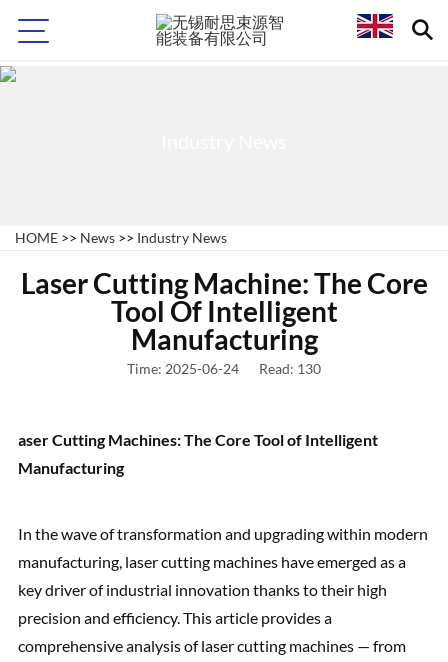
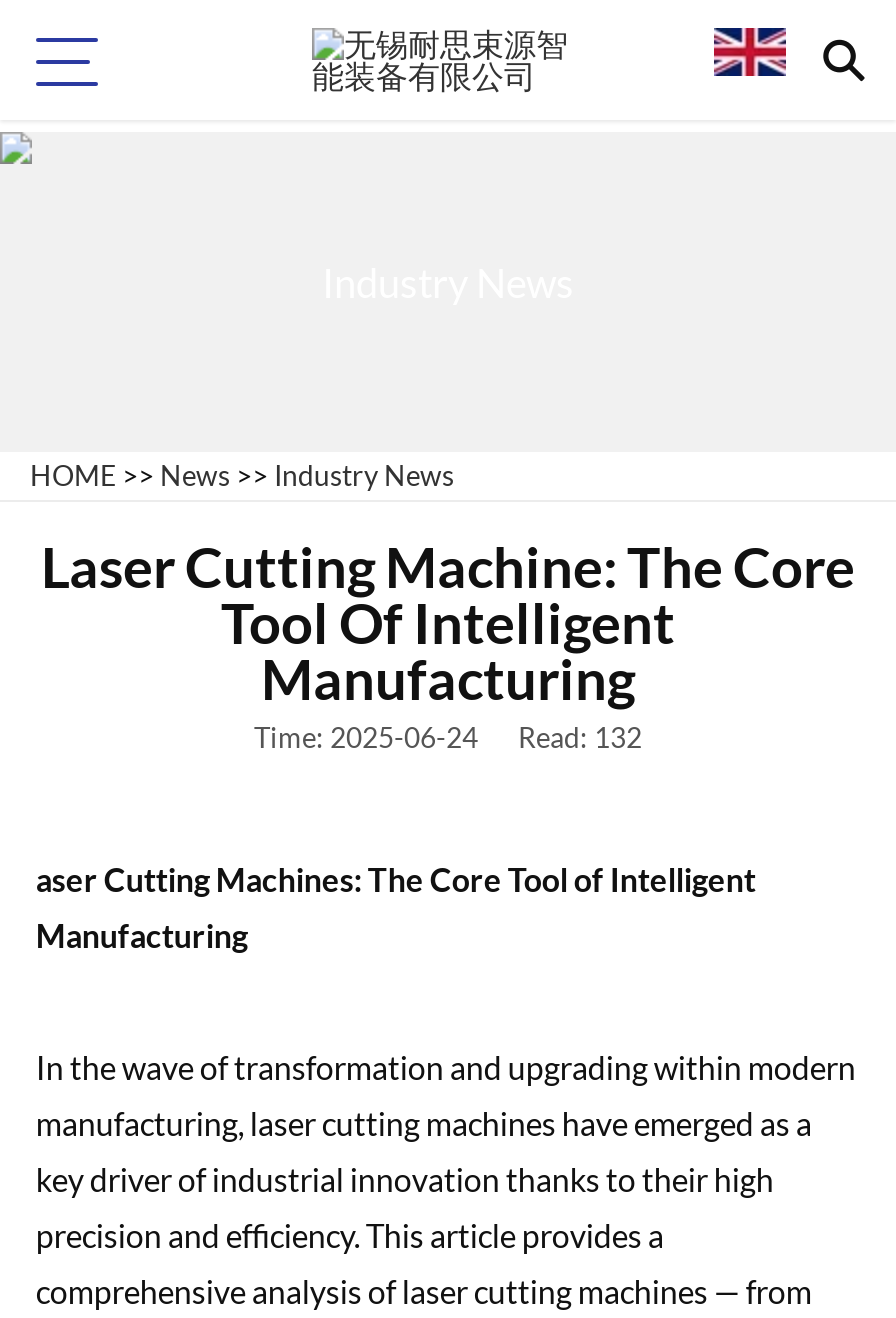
[127,360,321,377] Time: 2025-06-24 Read: 130 -> [254,720,642,754] Time: 2025-06-24 Read: 132

